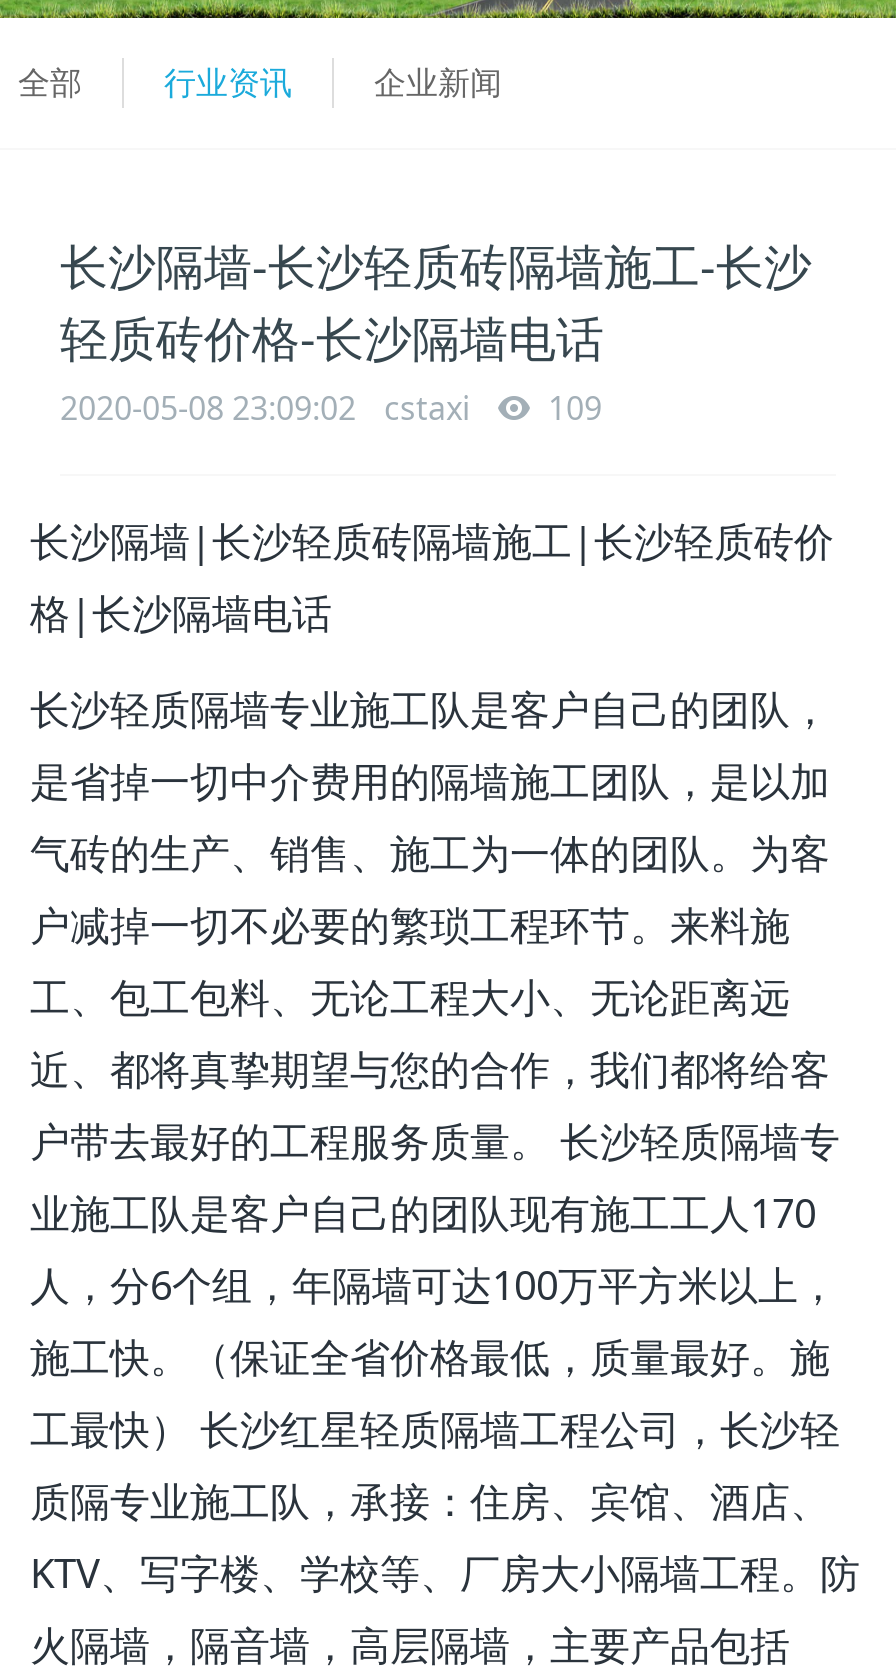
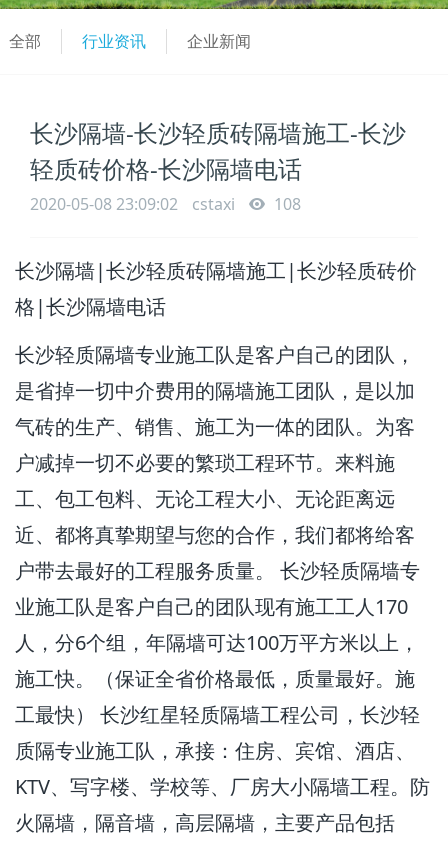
[60,387,602,431] 2020-05-08 23:09:02 cstaxi 109 -> [30,193,301,215] 2020-05-08 23:09:02 cstaxi 108

